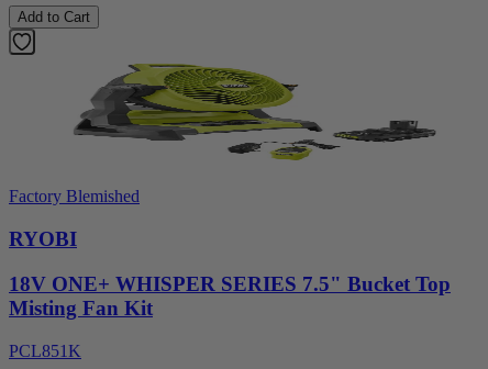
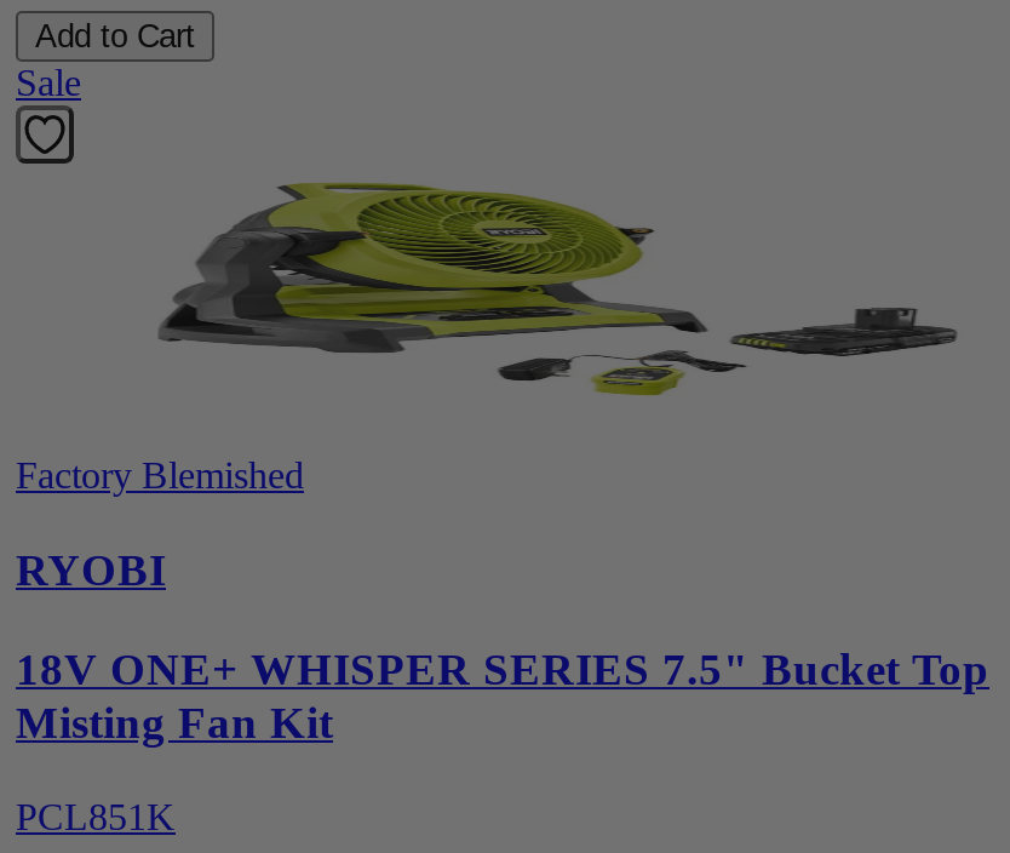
none -> [16,63,81,104] Sale

